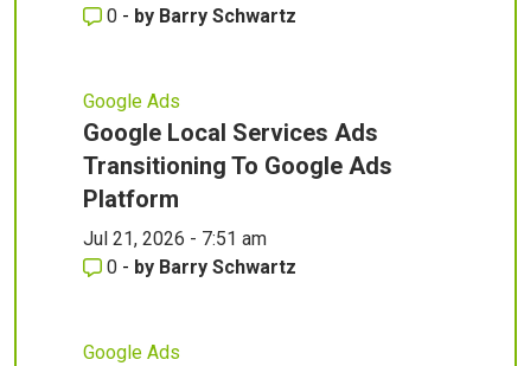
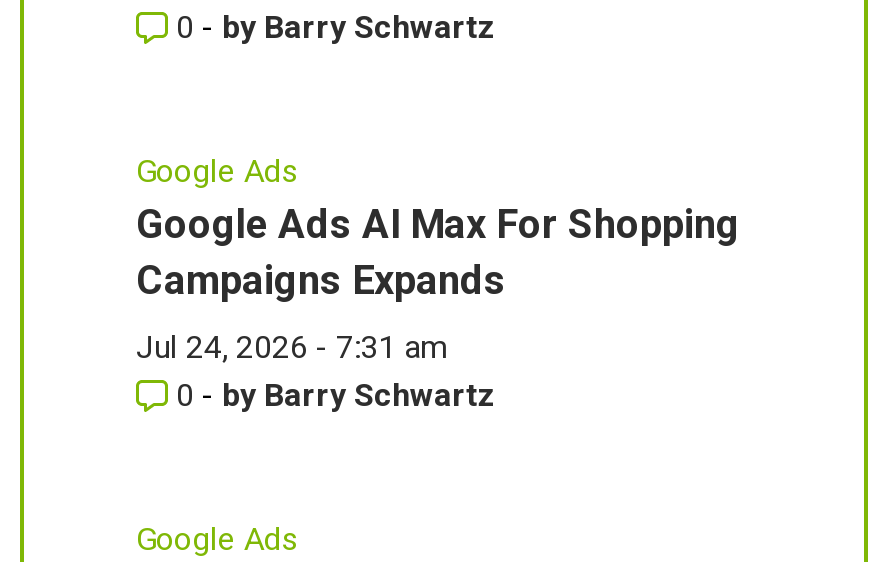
[83,118,392,213] Google Local Services Ads | Transitioning To Google Ads | Platform -> [136,199,740,303] Google Ads AI Max For Shopping | Campaigns Expands
[83,227,267,249] Jul 21, 2026 - 7:51 am -> [136,327,446,365] Jul 24, 2026 - 7:31 am

